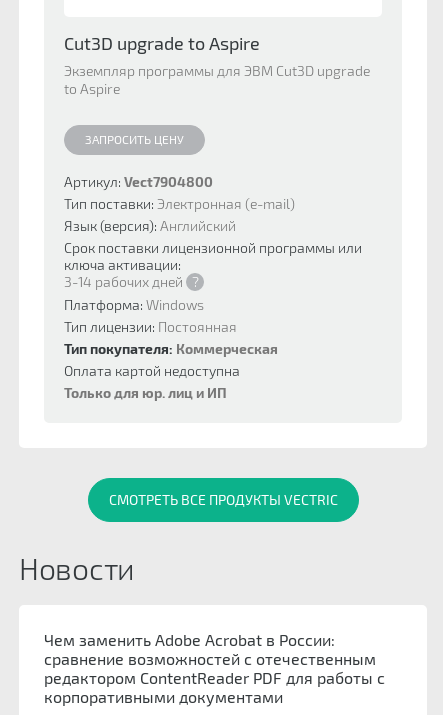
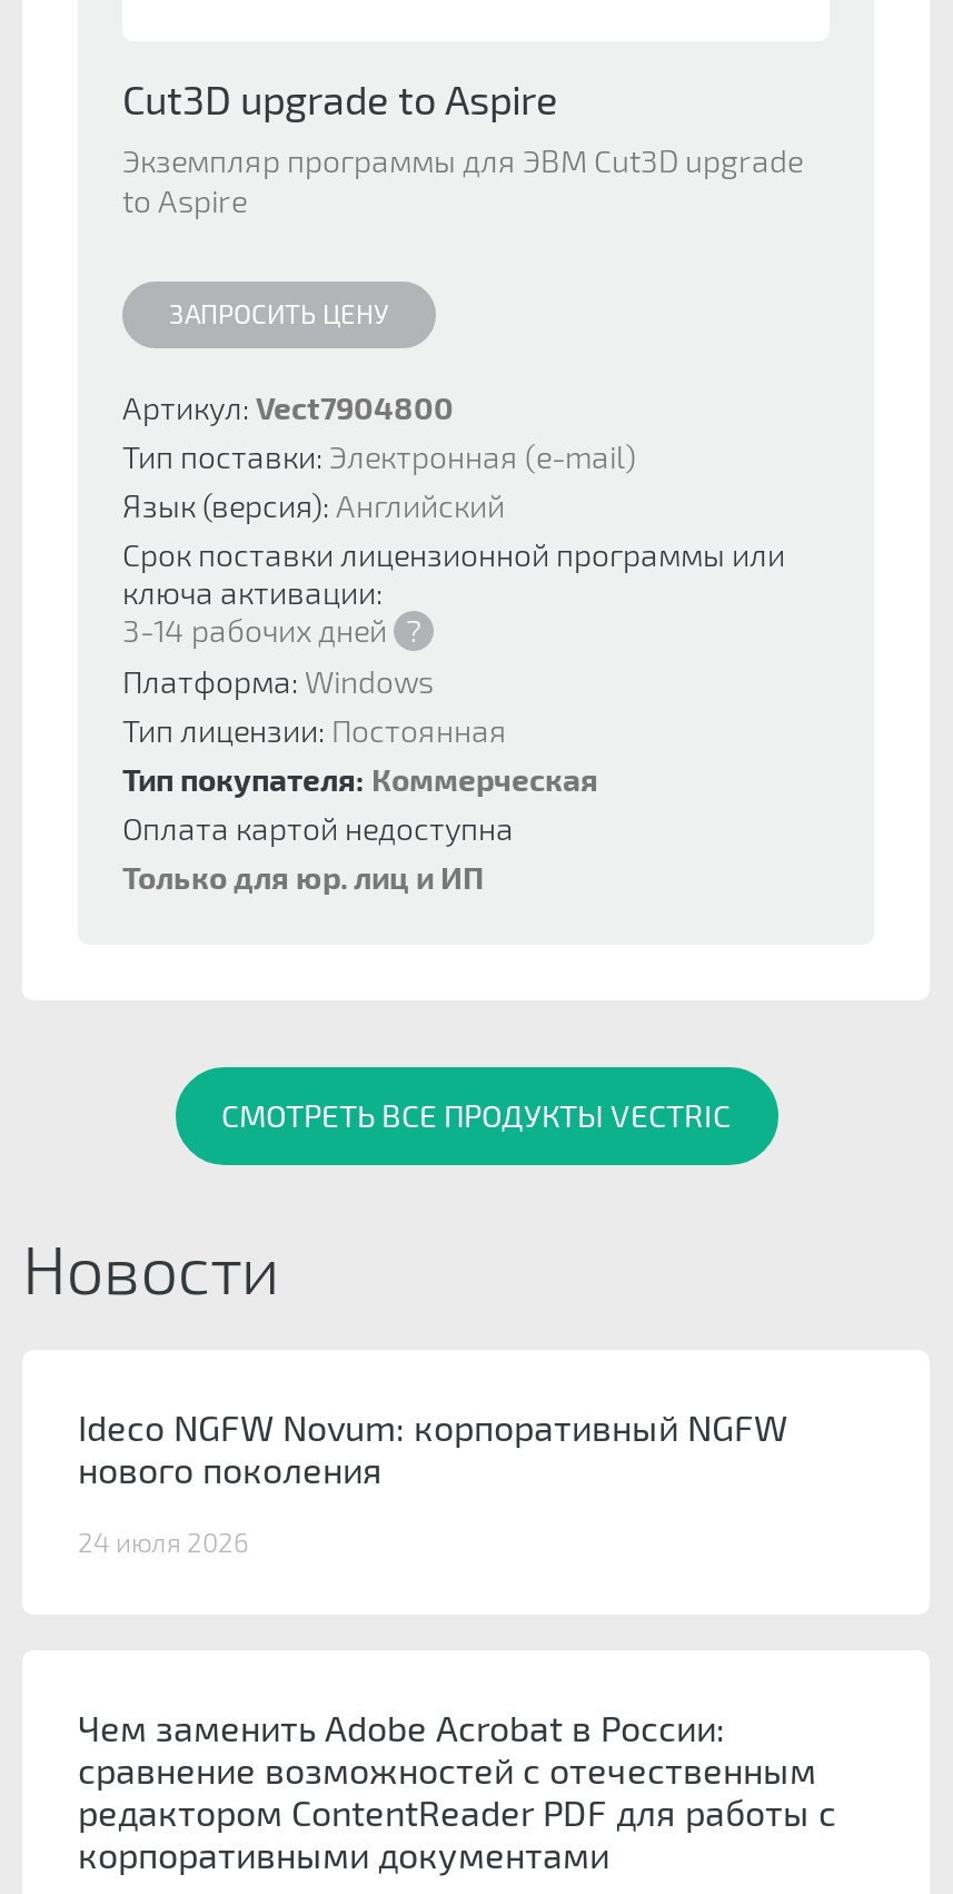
none -> [78,1405,787,1557] Ideco NGFW Novum: корпоративный NGFW | нового поколения | 24 июля 2026

